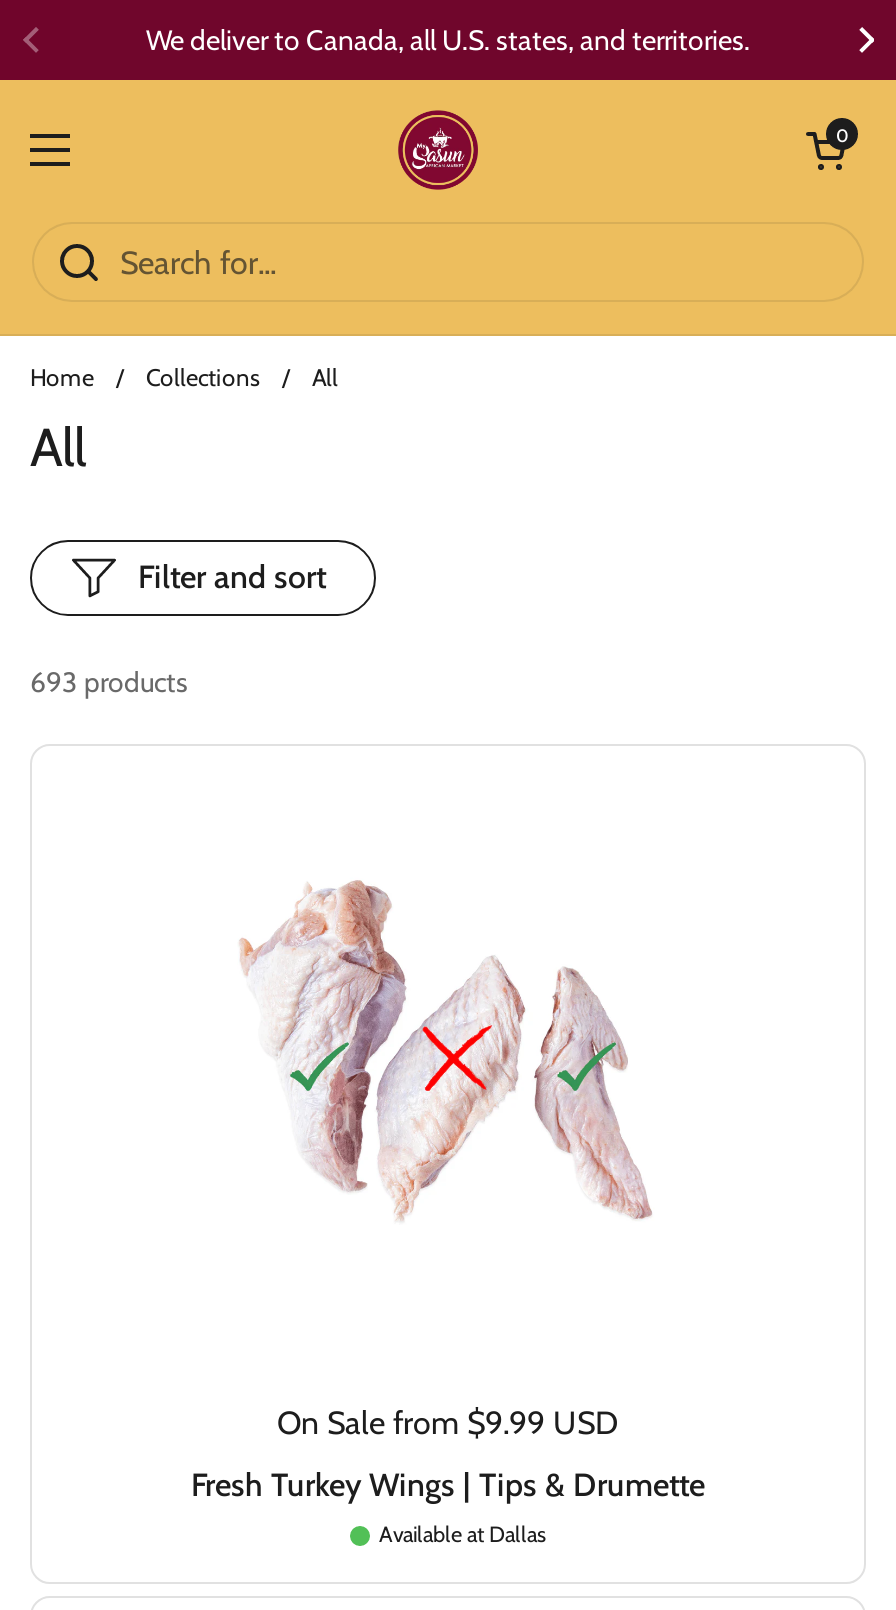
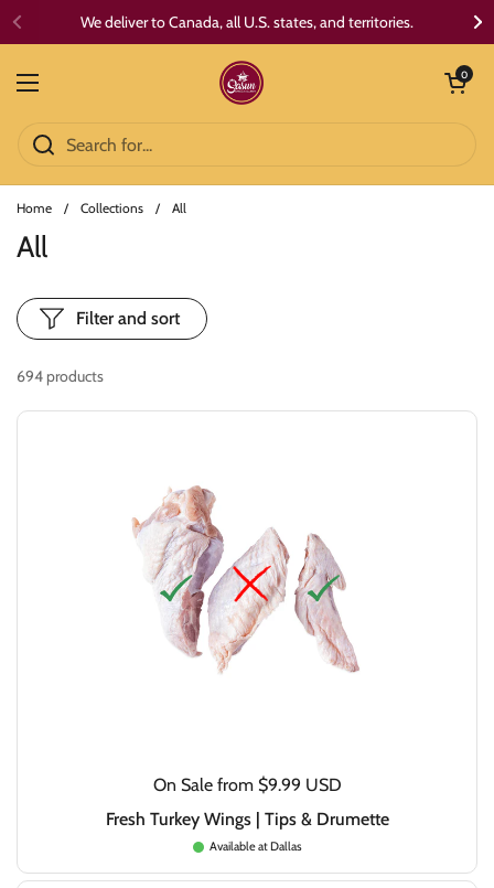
[30,664,188,700] 693 products -> [17,366,104,386] 694 products

